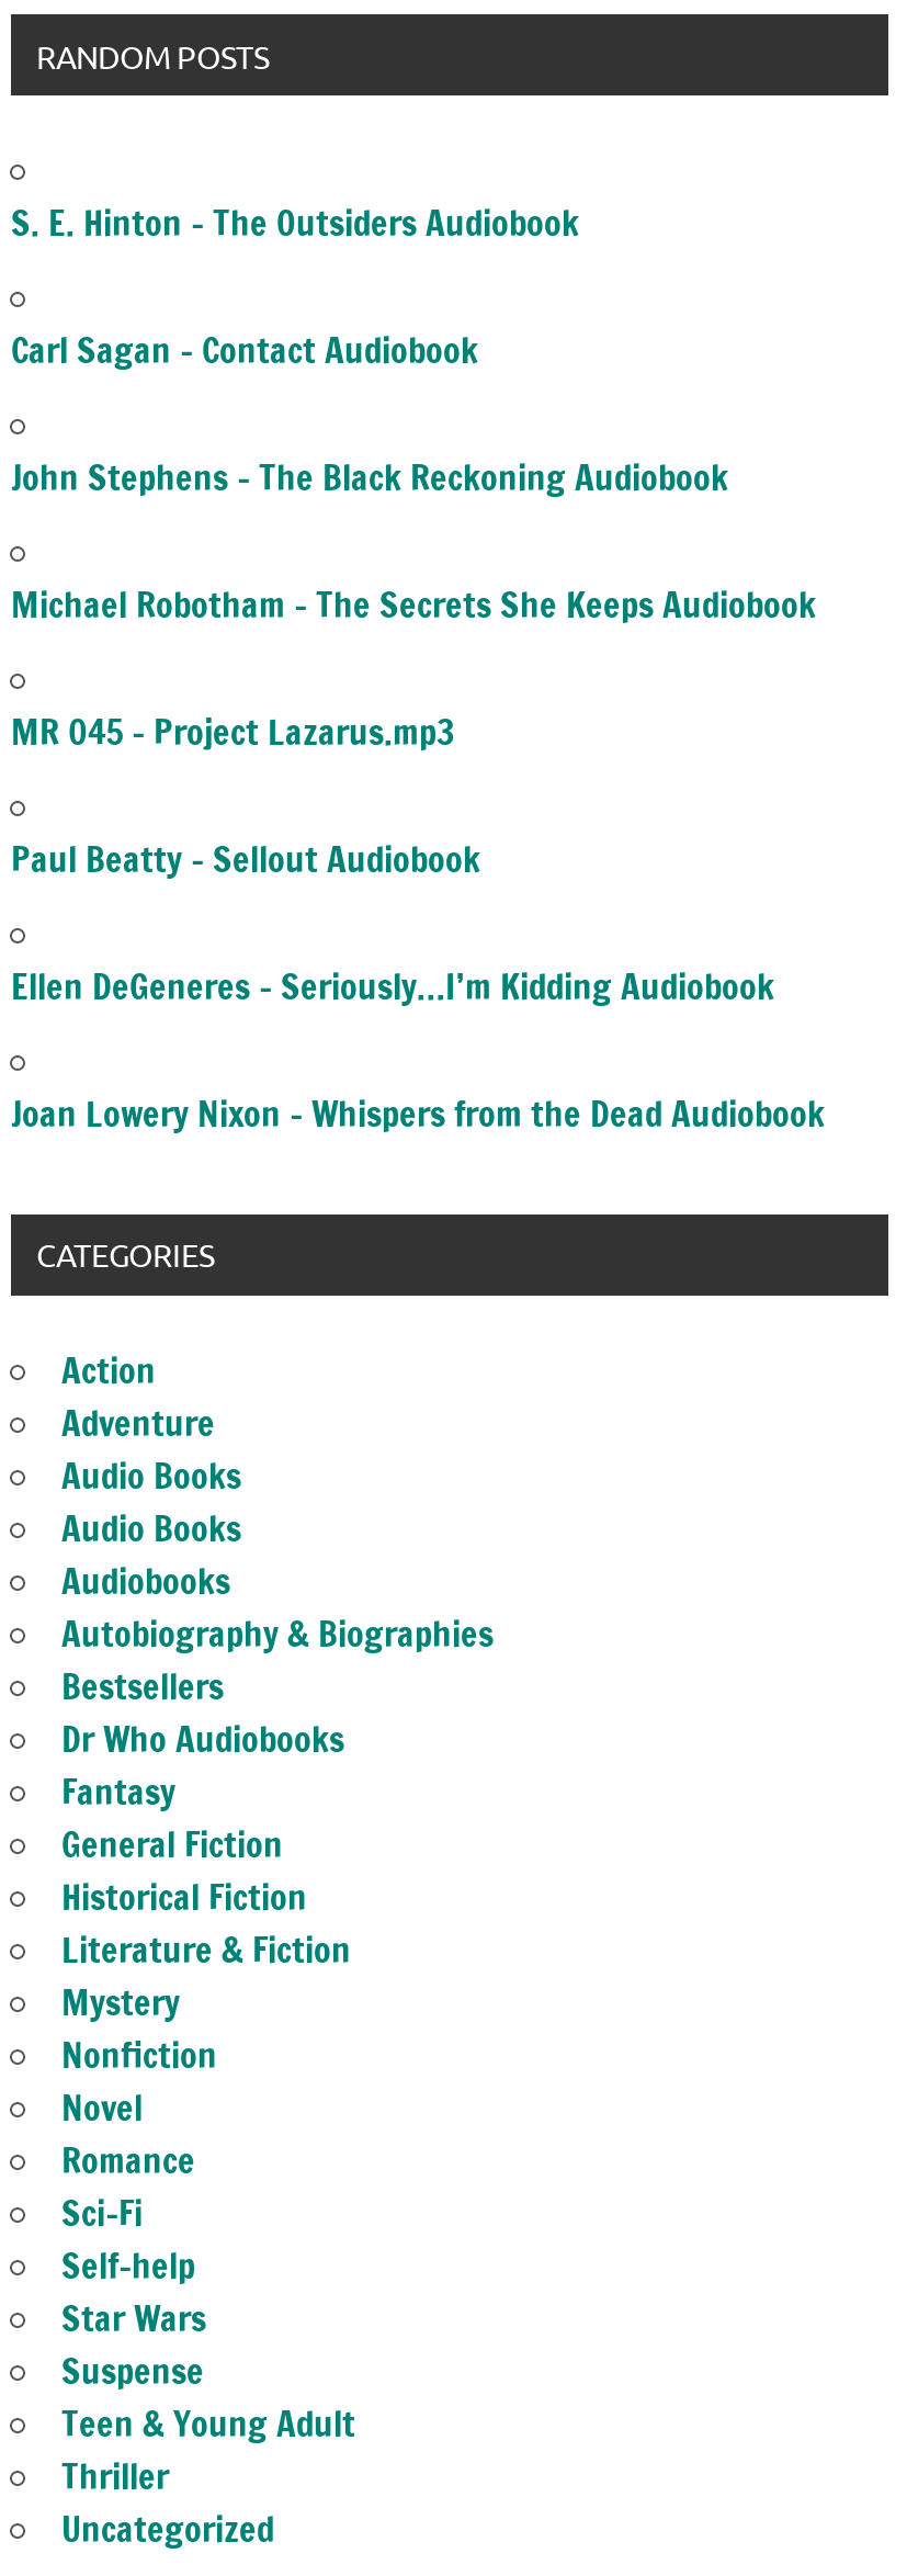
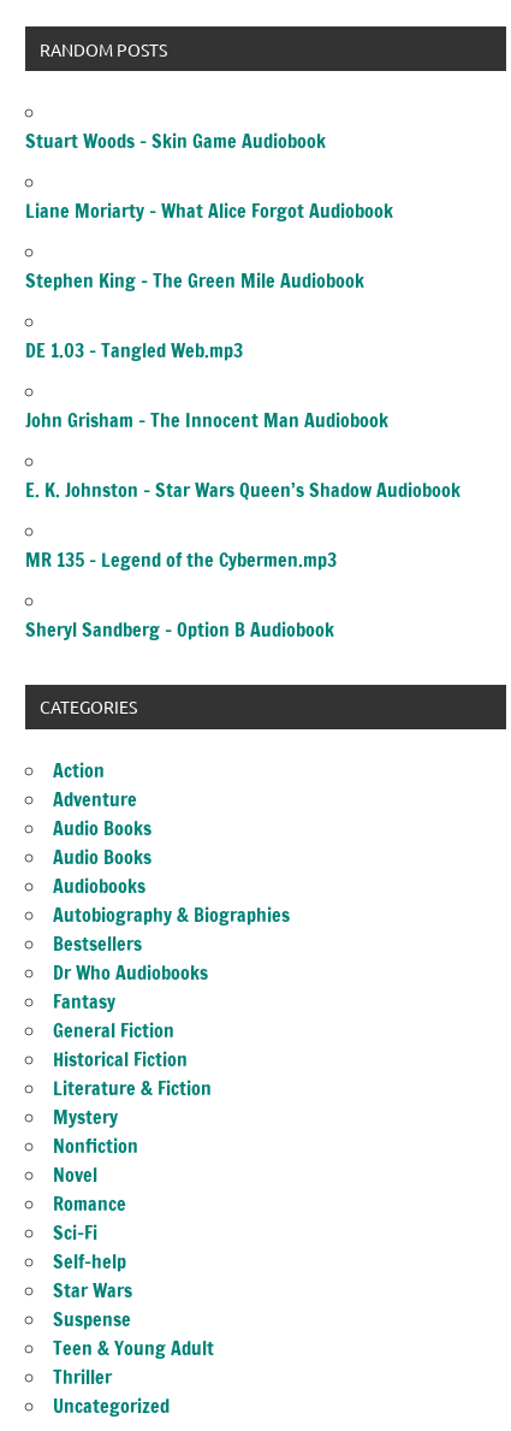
[11,198,579,247] S. E. Hinton – The Outsiders Audiobook -> [25,127,326,154] Stuart Woods – Skin Game Audiobook
[11,326,478,374] Carl Sagan – Contact Audiobook -> [25,197,393,224] Liane Moriarty – What Alice Forgot Audiobook
[11,453,728,501] John Stephens – The Black Reckoning Audiobook -> [25,267,364,294] Stephen King – The Green Mile Audiobook
[11,580,816,628] Michael Robotham – The Secrets She Keeps Audiobook -> [25,337,243,363] DE 1.03 – Tangled Web.mp3
[11,707,454,756] MR 045 – Project Lazarus.mp3 -> [25,407,388,433] John Grisham – The Innocent Man Audiobook
[11,835,480,883] Paul Beatty – Sellout Audiobook -> [25,476,461,503] E. K. Johnston – Star Wars Queen’s Shadow Audiobook
[11,962,774,1010] Ellen DeGeneres – Seriously…I’m Kidding Audiobook -> [25,546,337,573] MR 135 – Legend of the Cybermen.mp3
[11,1089,825,1137] Joan Lowery Nixon – Whispers from the Dead Audiobook -> [25,616,334,643] Sheryl Sandberg – Option B Audiobook

